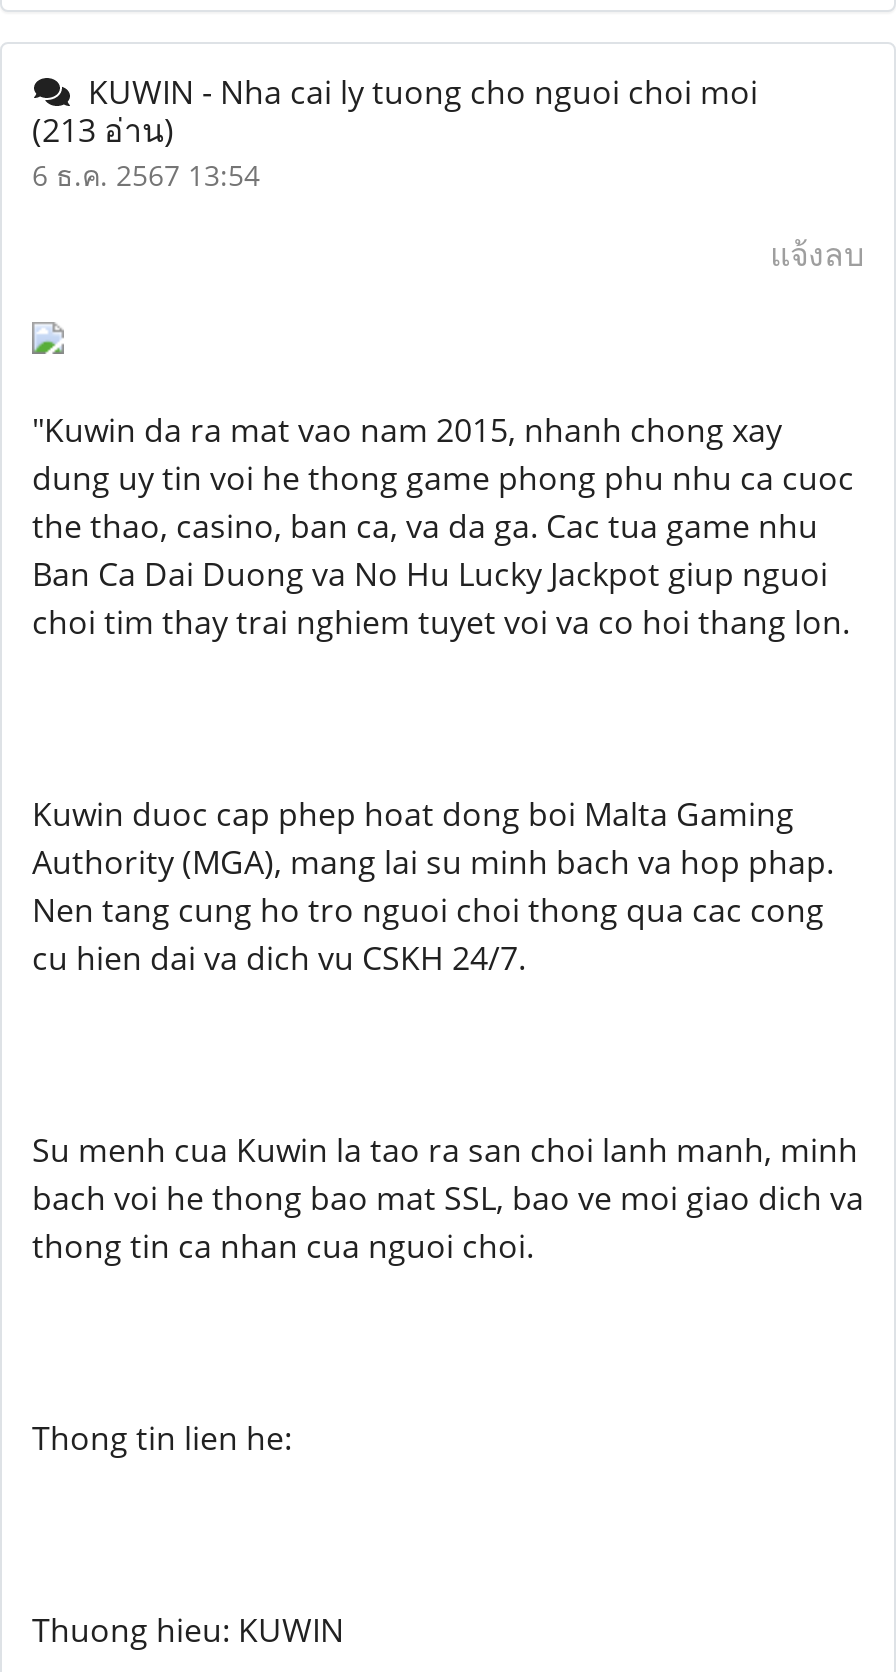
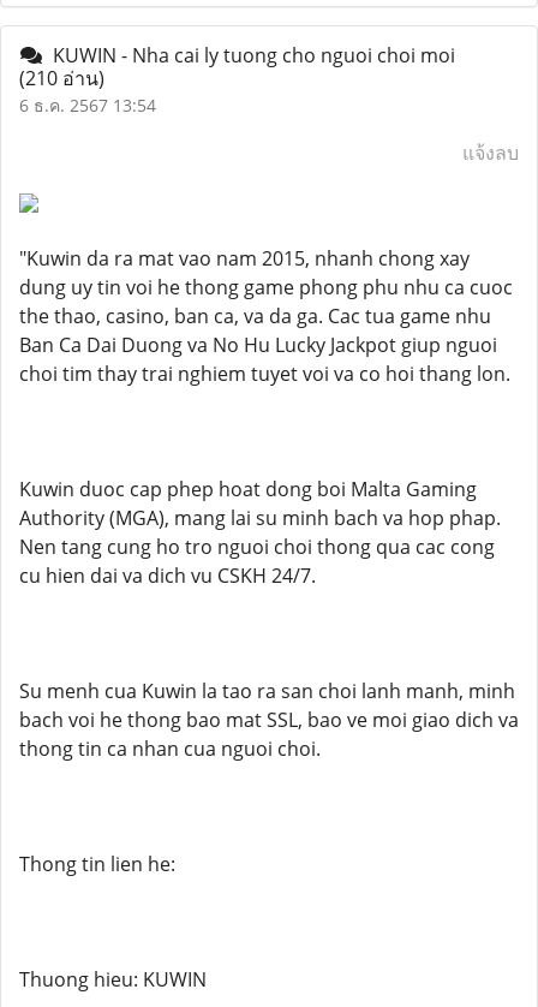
[32,108,174,152] (213 อ่าน) -> [19,65,104,91] (210 อ่าน)

